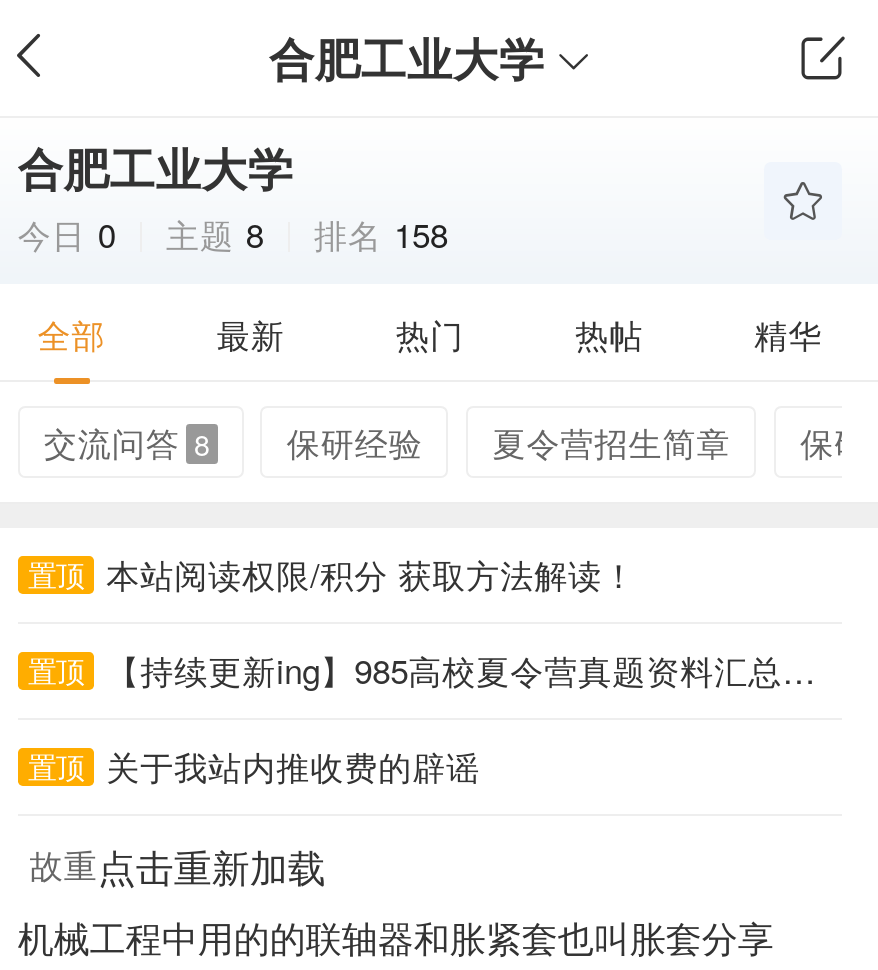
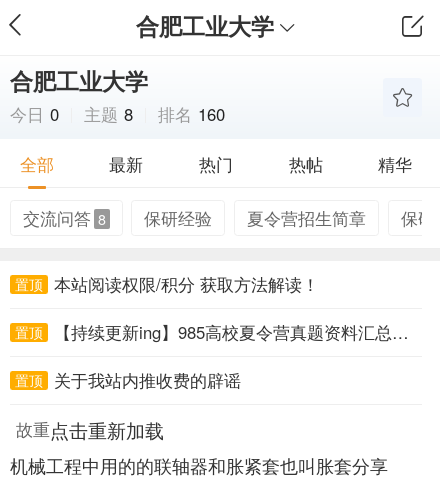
[18,211,448,259] 今日 0 主题 8 排名 158 -> [10,102,225,126] 今日 0 主题 8 排名 160

